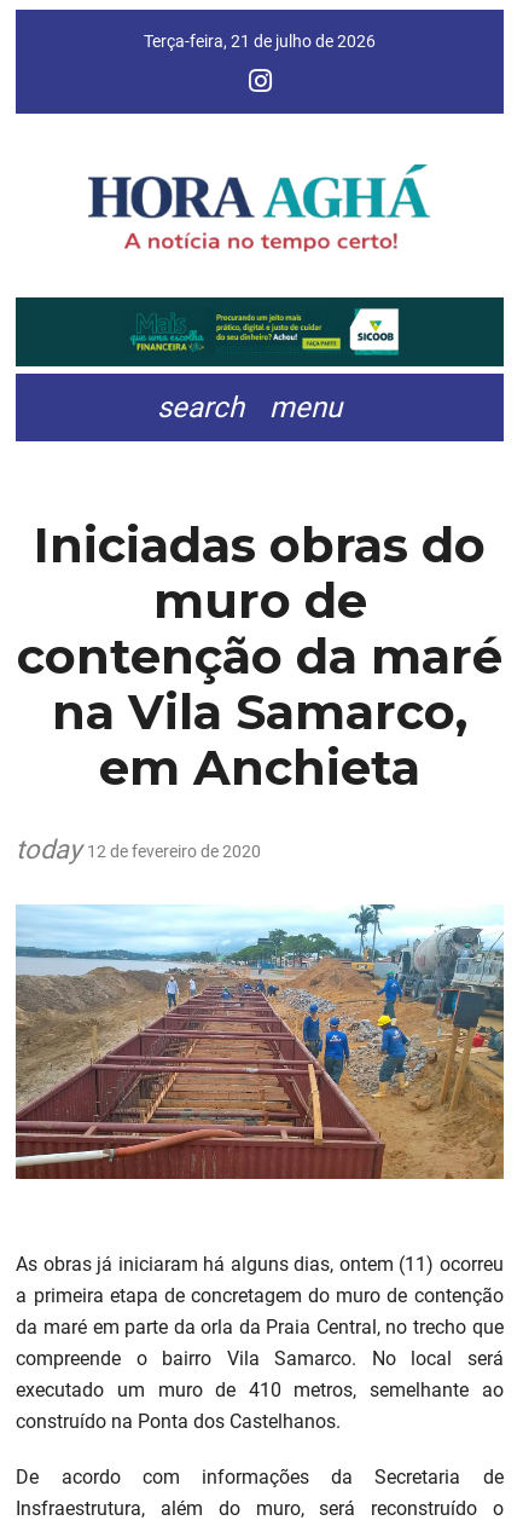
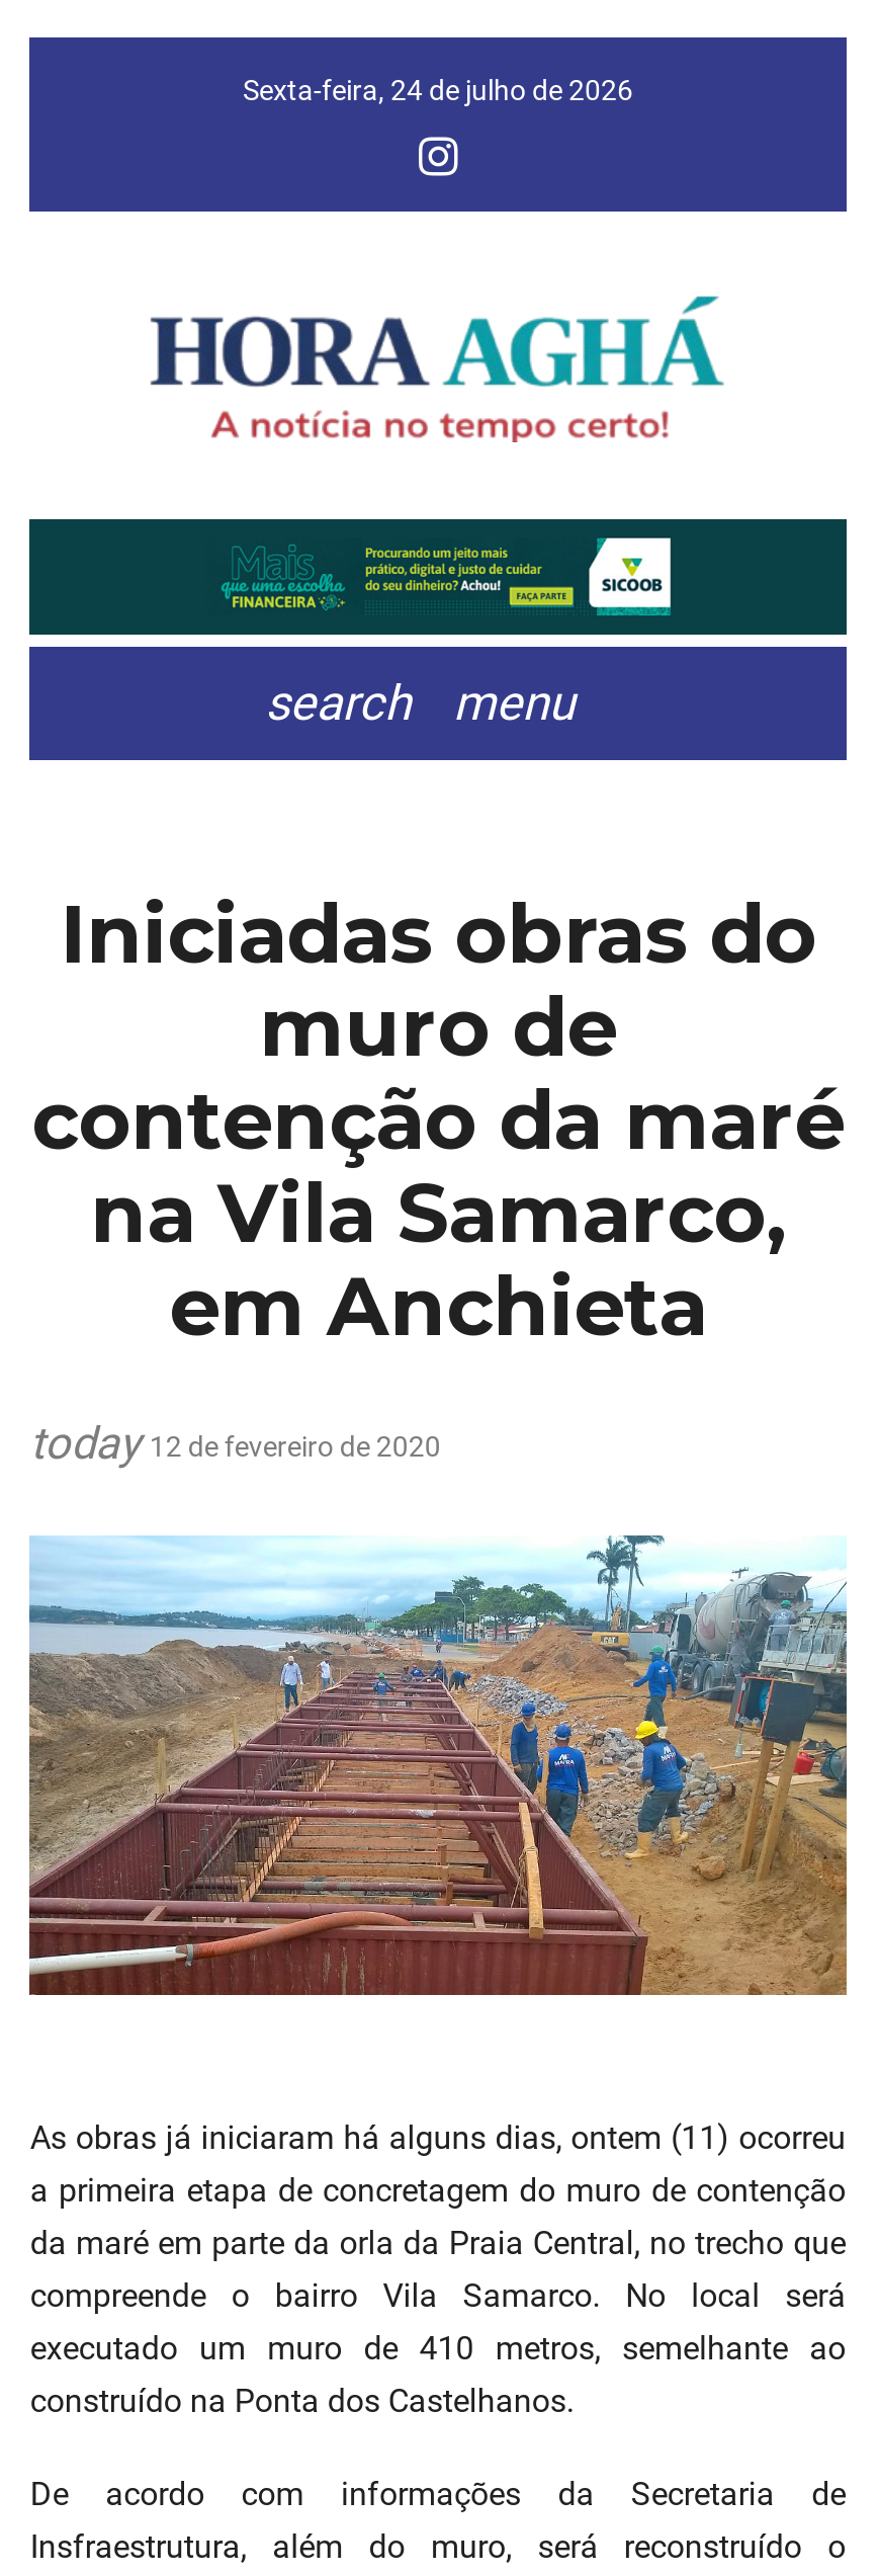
[144,31,376,51] Terça-feira, 21 de julho de 2026 -> [243,74,633,106] Sexta-feira, 24 de julho de 2026

